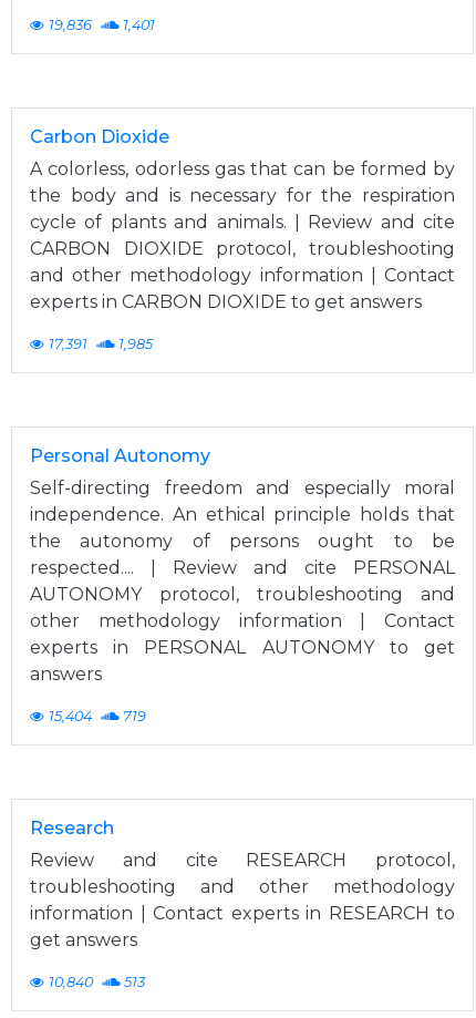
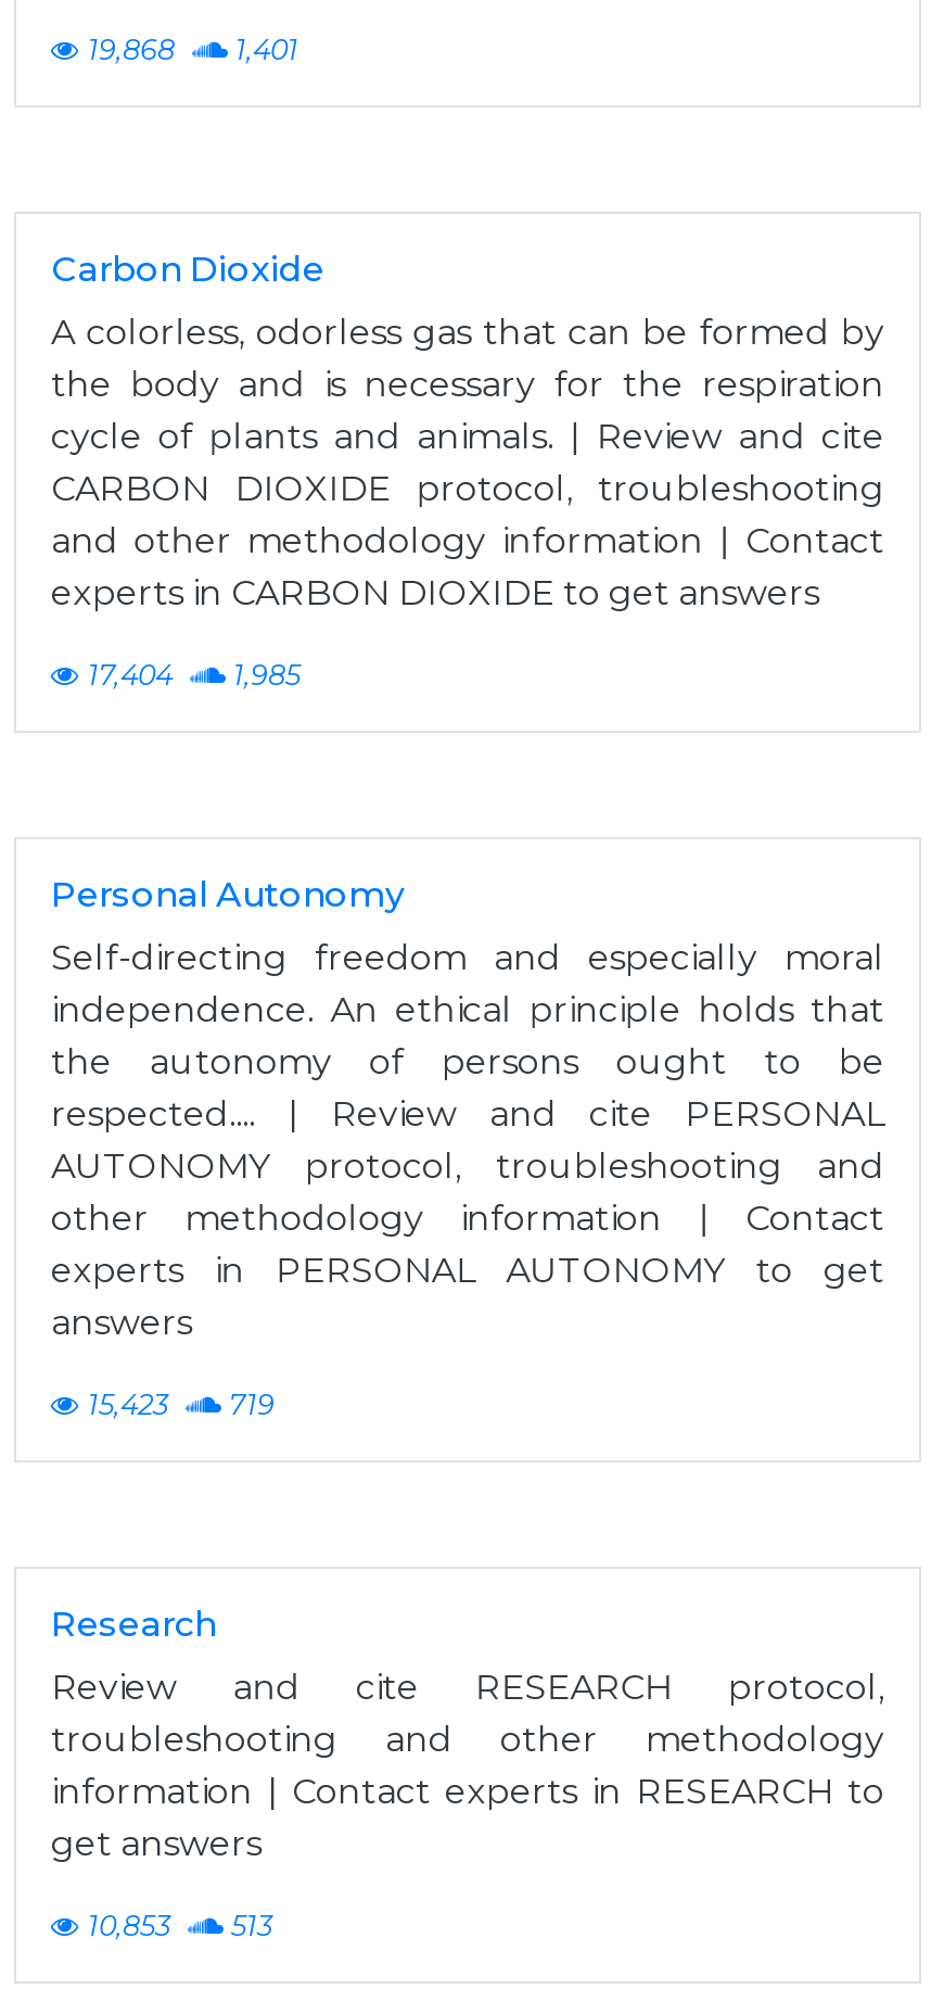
[49,16,155,33] 19,836 1,401 -> [88,33,298,66] 19,868 1,401
[49,335,153,352] 17,391 1,985 -> [88,658,301,691] 17,404 1,985
[49,708,146,724] 15,404 719 -> [88,1388,275,1421] 15,423 719
[49,973,145,990] 10,840 513 -> [88,1909,272,1942] 10,853 513

